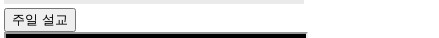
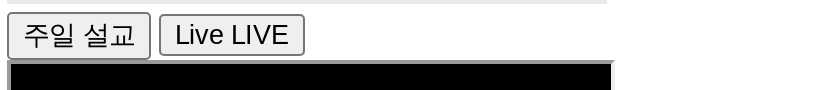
none -> [175,20,289,50] Live LIVE

